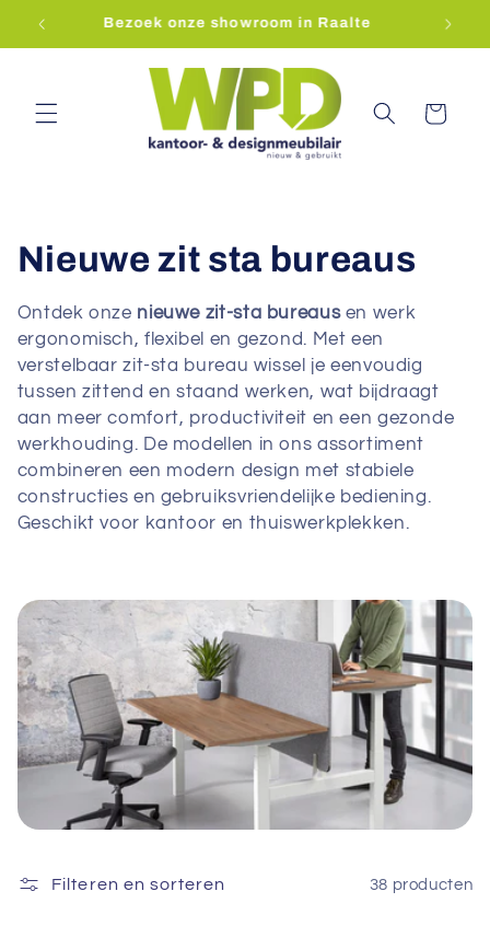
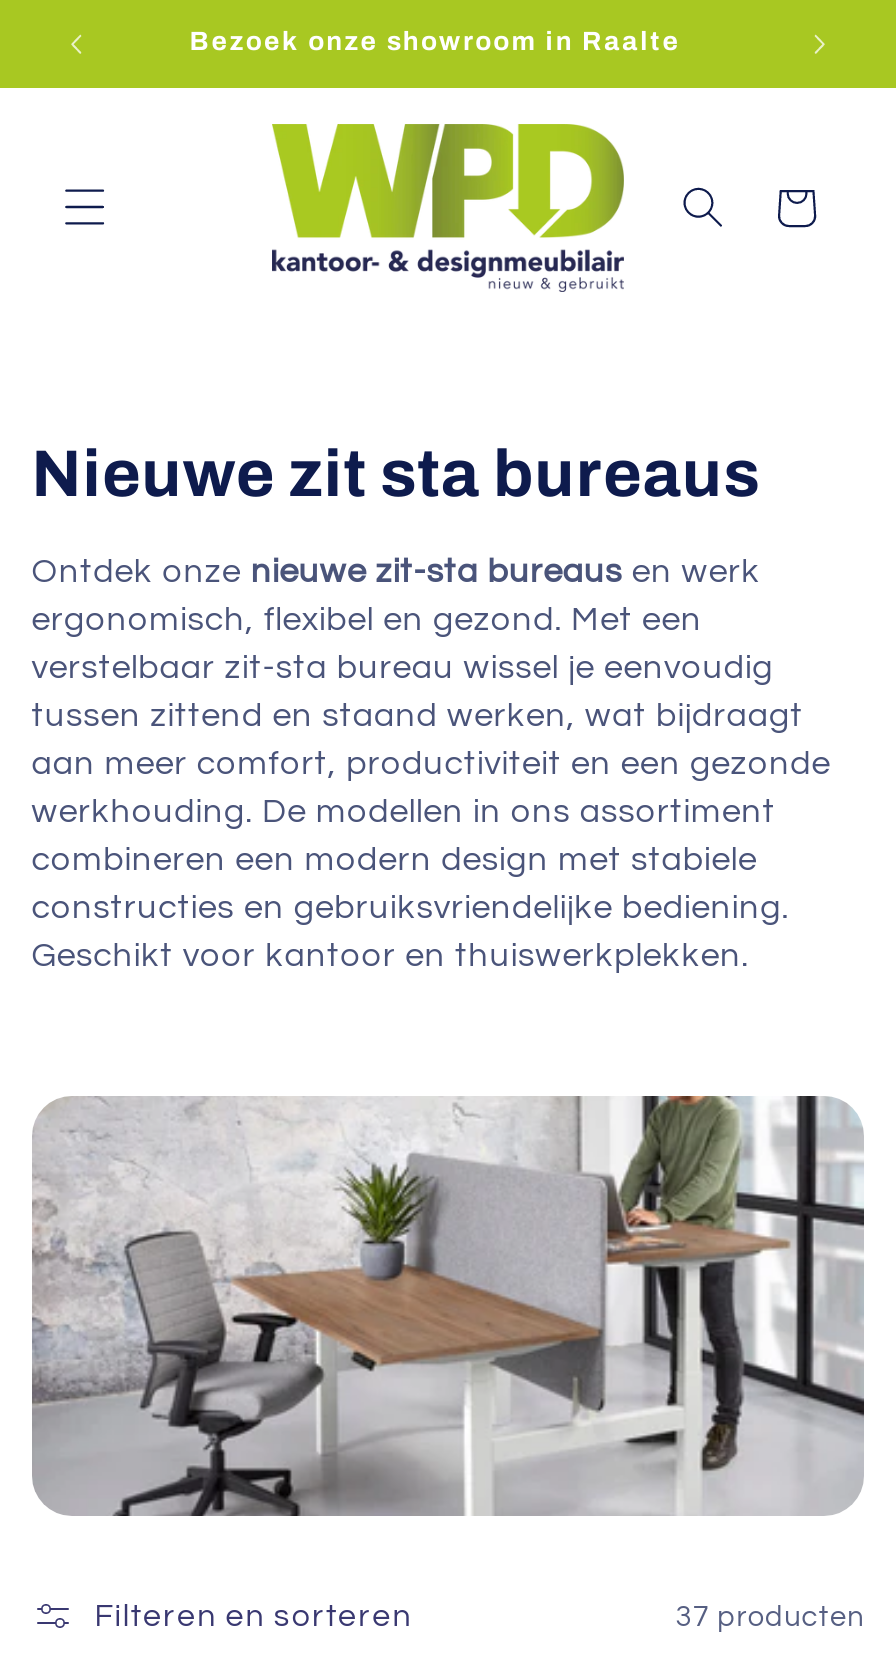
[369,877,473,893] 38 producten -> [675,1602,864,1632] 37 producten

